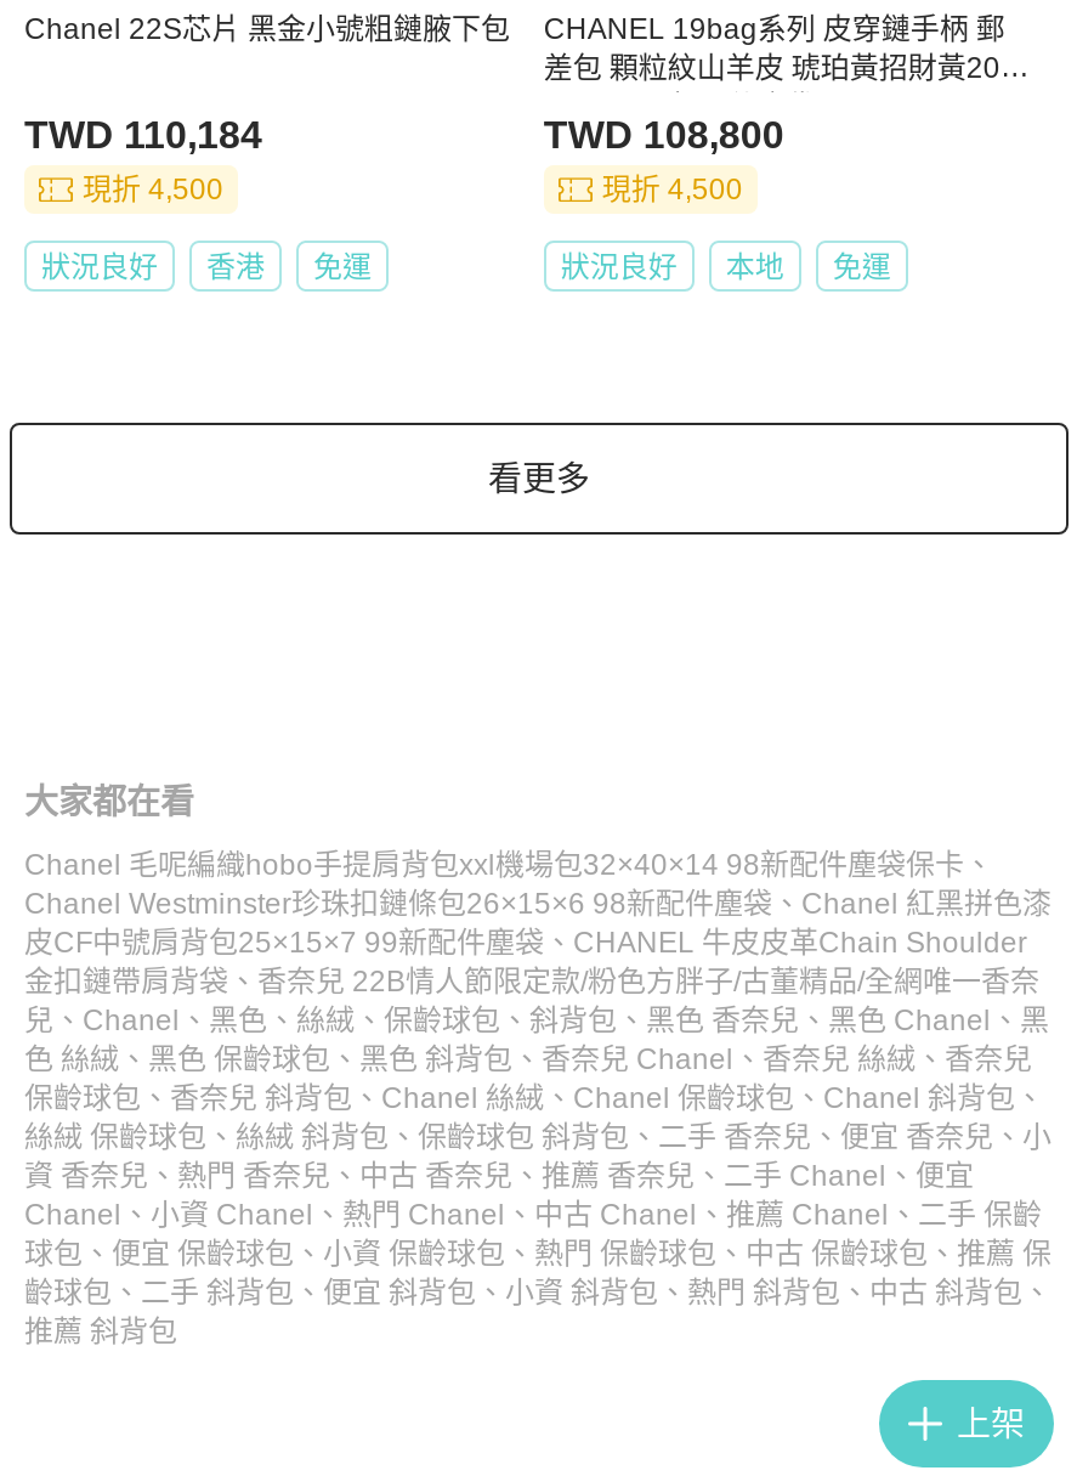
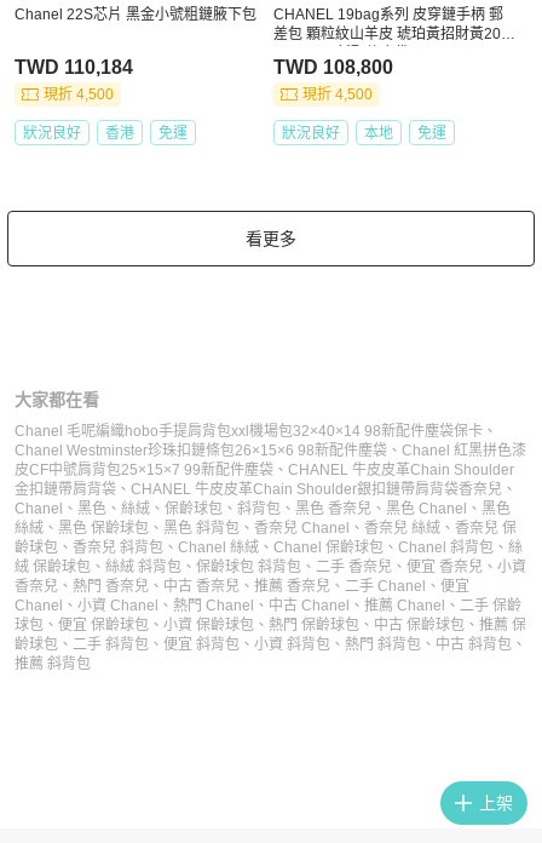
[24,964,1052,1192] 金扣鏈帶肩背袋、香奈兒 22B情人節限定款/粉色方胖子/古董精品/全網唯一香奈 | 兒、Chanel、黑色、絲絨、保齡球包、斜背包、黑色 香奈兒、黑色 Chanel、黑 | 色 絲絨、黑色 保齡球包、黑色 斜背包、香奈兒 Chanel、香奈兒 絲絨、香奈兒 | 保齡球包、香奈兒 斜背包、Chanel 絲絨、Chanel 保齡球包、Chanel 斜背包、 | 絲絨 保齡球包、絲絨 斜背包、保齡球包 斜背包、二手 香奈兒、便宜 香奈兒、小 | 資 香奈兒、熱門 香奈兒、中古 香奈兒、推薦 香奈兒、二手 Chanel、便宜 -> [15,481,526,594] 金扣鏈帶肩背袋、CHANEL 牛皮皮革Chain Shoulder銀扣鏈帶肩背袋香奈兒、 | Chanel、黑色、絲絨、保齡球包、斜背包、黑色 香奈兒、黑色 Chanel、黑色 | 絲絨、黑色 保齡球包、黑色 斜背包、香奈兒 Chanel、香奈兒 絲絨、香奈兒 保 | 齡球包、香奈兒 斜背包、Chanel 絲絨、Chanel 保齡球包、Chanel 斜背包、絲 | 絨 保齡球包、絲絨 斜背包、保齡球包 斜背包、二手 香奈兒、便宜 香奈兒、小資 | 香奈兒、熱門 香奈兒、中古 香奈兒、推薦 香奈兒、二手 Chanel、便宜

